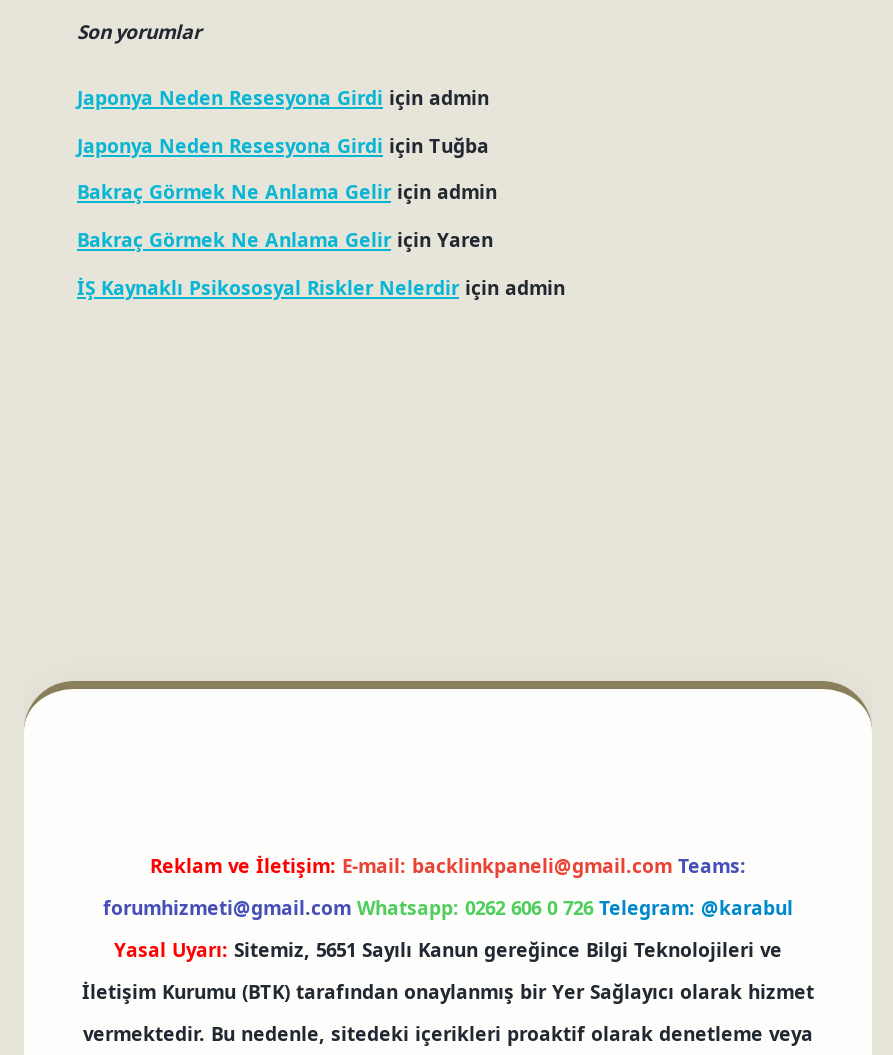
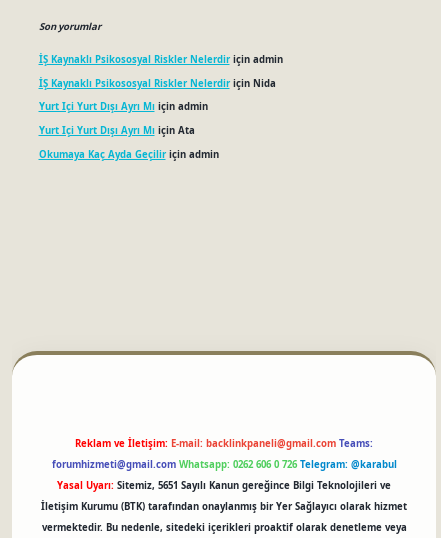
[77,85,497,253] Japonya Neden Resesyona Girdi için admin | Japonya Neden Resesyona Girdi için Tuğba | Bakraç Görmek Ne Anlama Gelir için admin | Bakraç Görmek Ne Anlama Gelir için Yaren -> none
moved [77,274,565,300] -> [38,53,282,66]: İŞ Kaynaklı Psikososyal Riskler Nelerdir için admin
none -> [38,77,275,160] İŞ Kaynaklı Psikososyal Riskler Nelerdir için Nida | Yurt Içi Yurt Dışı Ayrı Mı için admin | Yurt Içi Yurt Dışı Ayrı Mı için Ata | Okumaya Kaç Ayda Geçilir için admin

